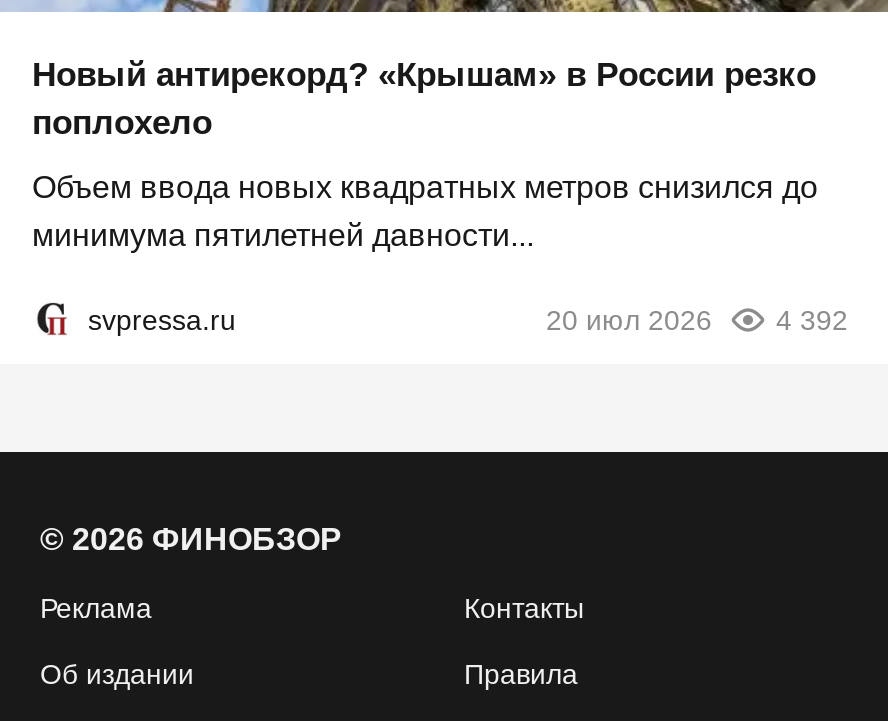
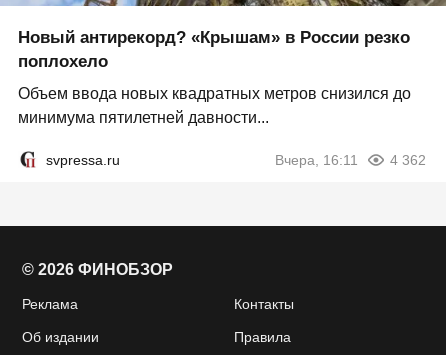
[546,303,848,335] 20 июл 2026 | 4 392 -> [275,152,426,168] Вчера, 16:11 | 4 362

